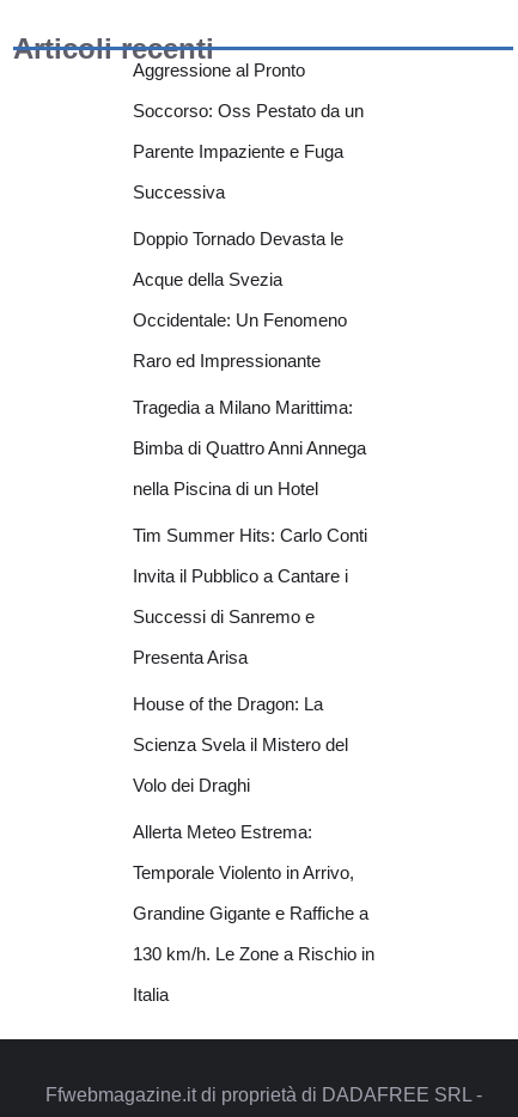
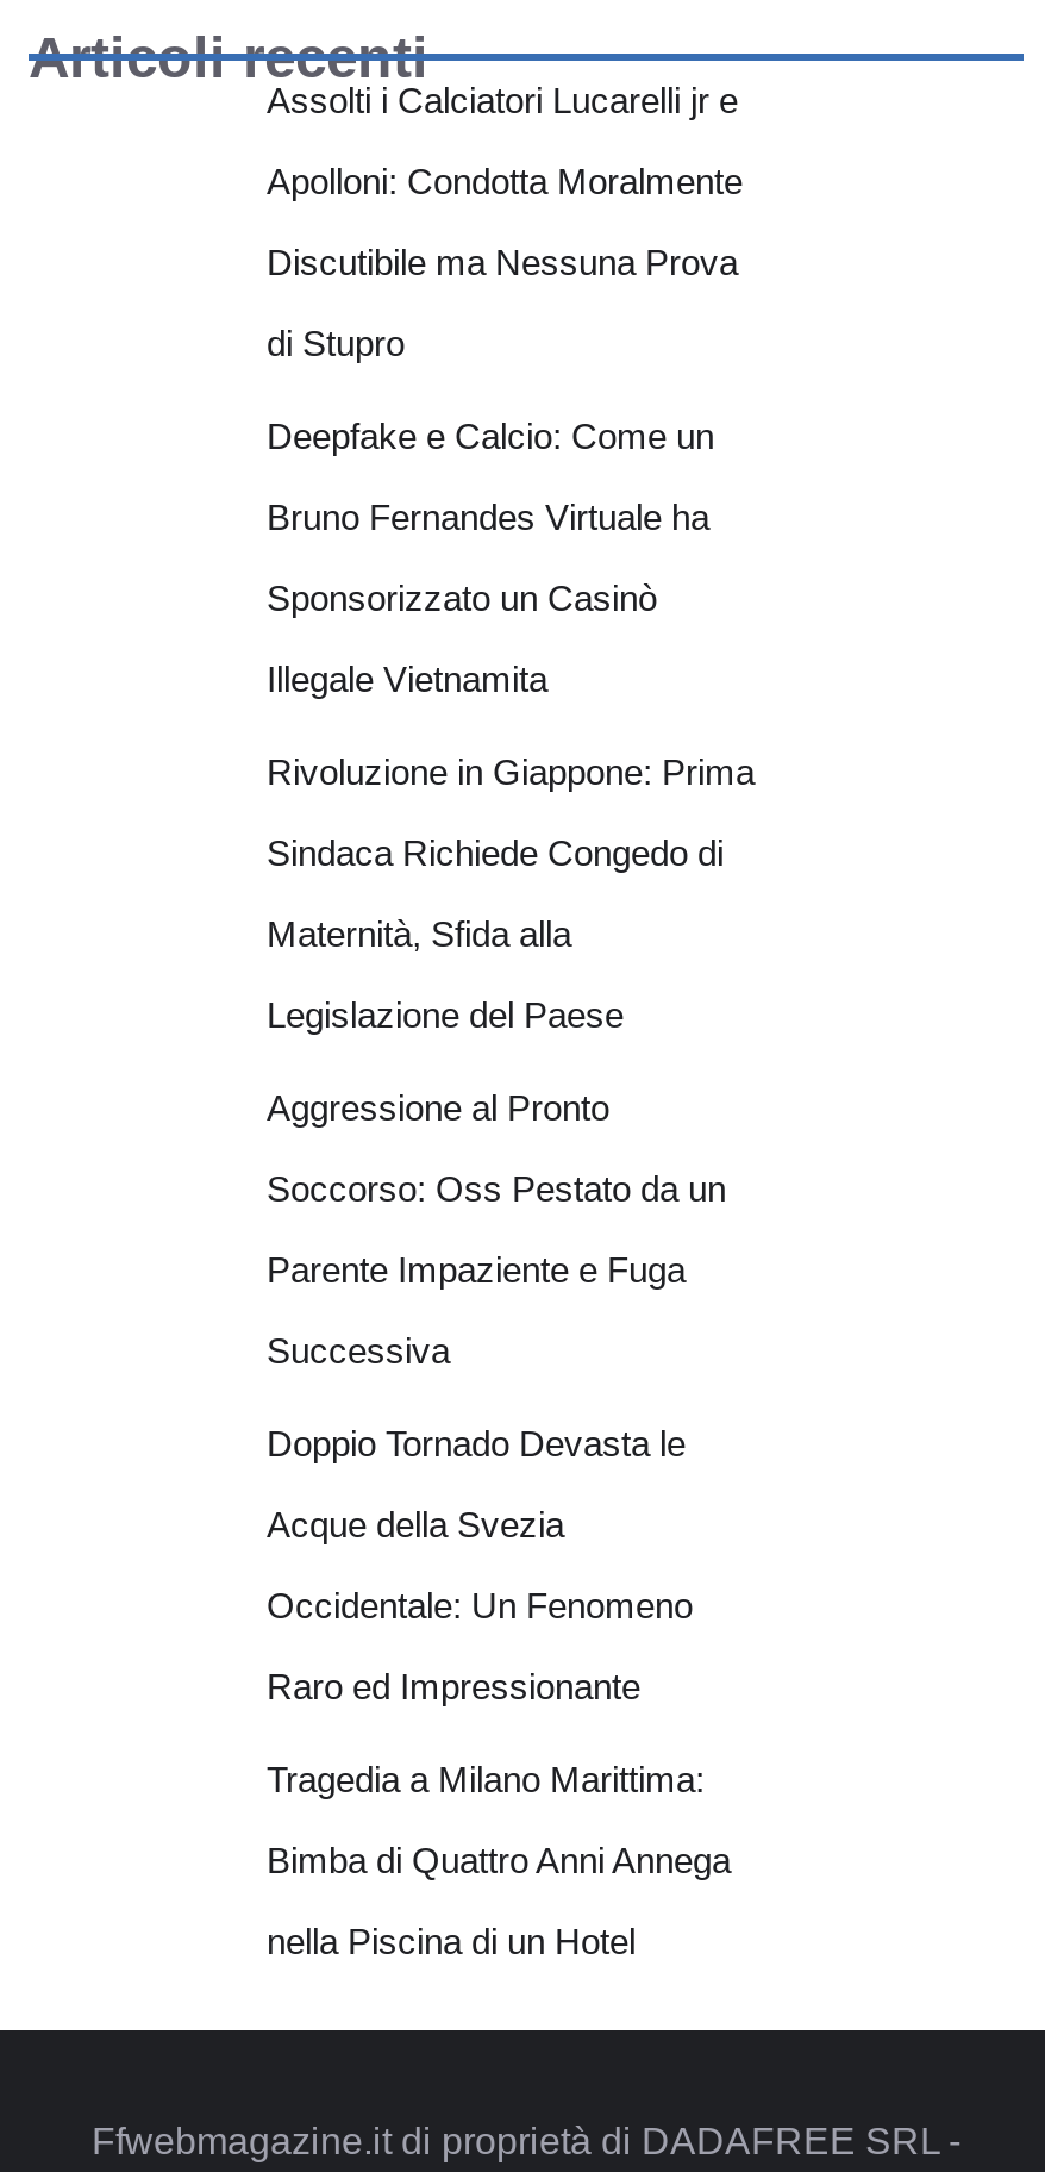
none -> [267,79,755,1034] Assolti i Calciatori Lucarelli jr e | Apolloni: Condotta Moralmente | Discutibile ma Nessuna Prova | di Stupro | Deepfake e Calcio: Come un | Bruno Fernandes Virtuale ha | Sponsorizzato un Casinò | Illegale Vietnamita | Rivoluzione in Giappone: Prima | Sindaca Richiede Congedo di | Maternità, Sfida alla | Legislazione del Paese
moved [133,59,366,498] -> [267,1086,731,1960]: Aggressione al Pronto | Soccorso: Oss Pestato da un | Parente Impaziente e Fuga | ... | Bimba di Quattro Anni Annega | nella Piscina di un Hotel
[133,525,374,1004] Tim Summer Hits: Carlo Conti | Invita il Pubblico a Cantare i | Successi di Sanremo e | Presenta Arisa | House of the Dragon: La | Scienza Svela il Mistero del | Volo dei Draghi | Allerta Meteo Estrema: | Temporale Violento in Arrivo, | Grandine Gigante e Raffiche a | 130 km/h. Le Zone a Rischio in | Italia -> none

